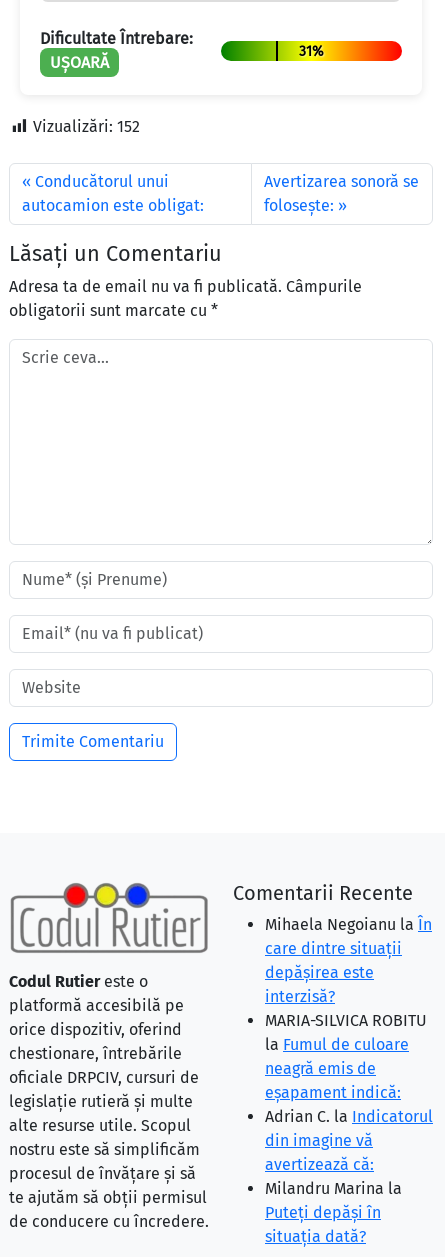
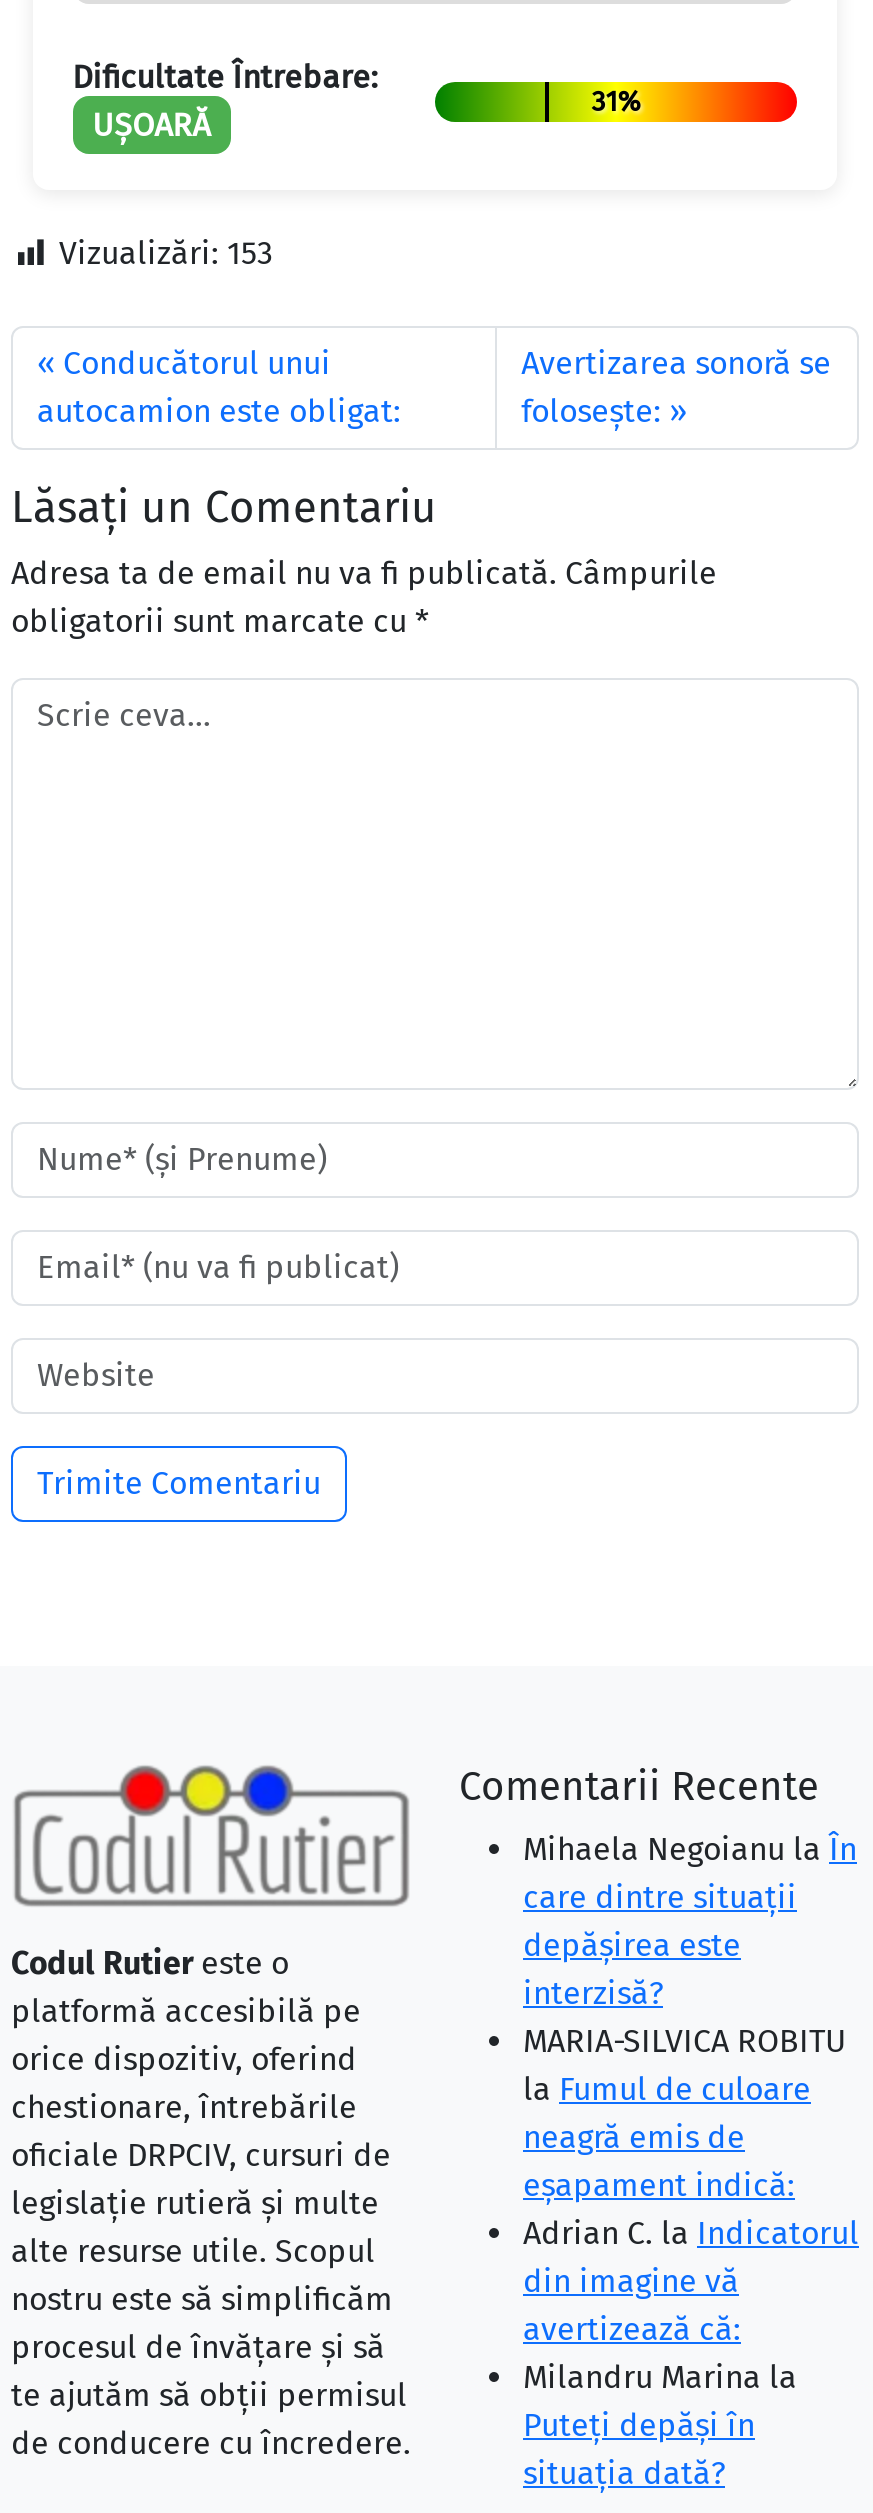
[33,117,140,136] Vizualizări: 152 -> [59,234,273,272] Vizualizări: 153

